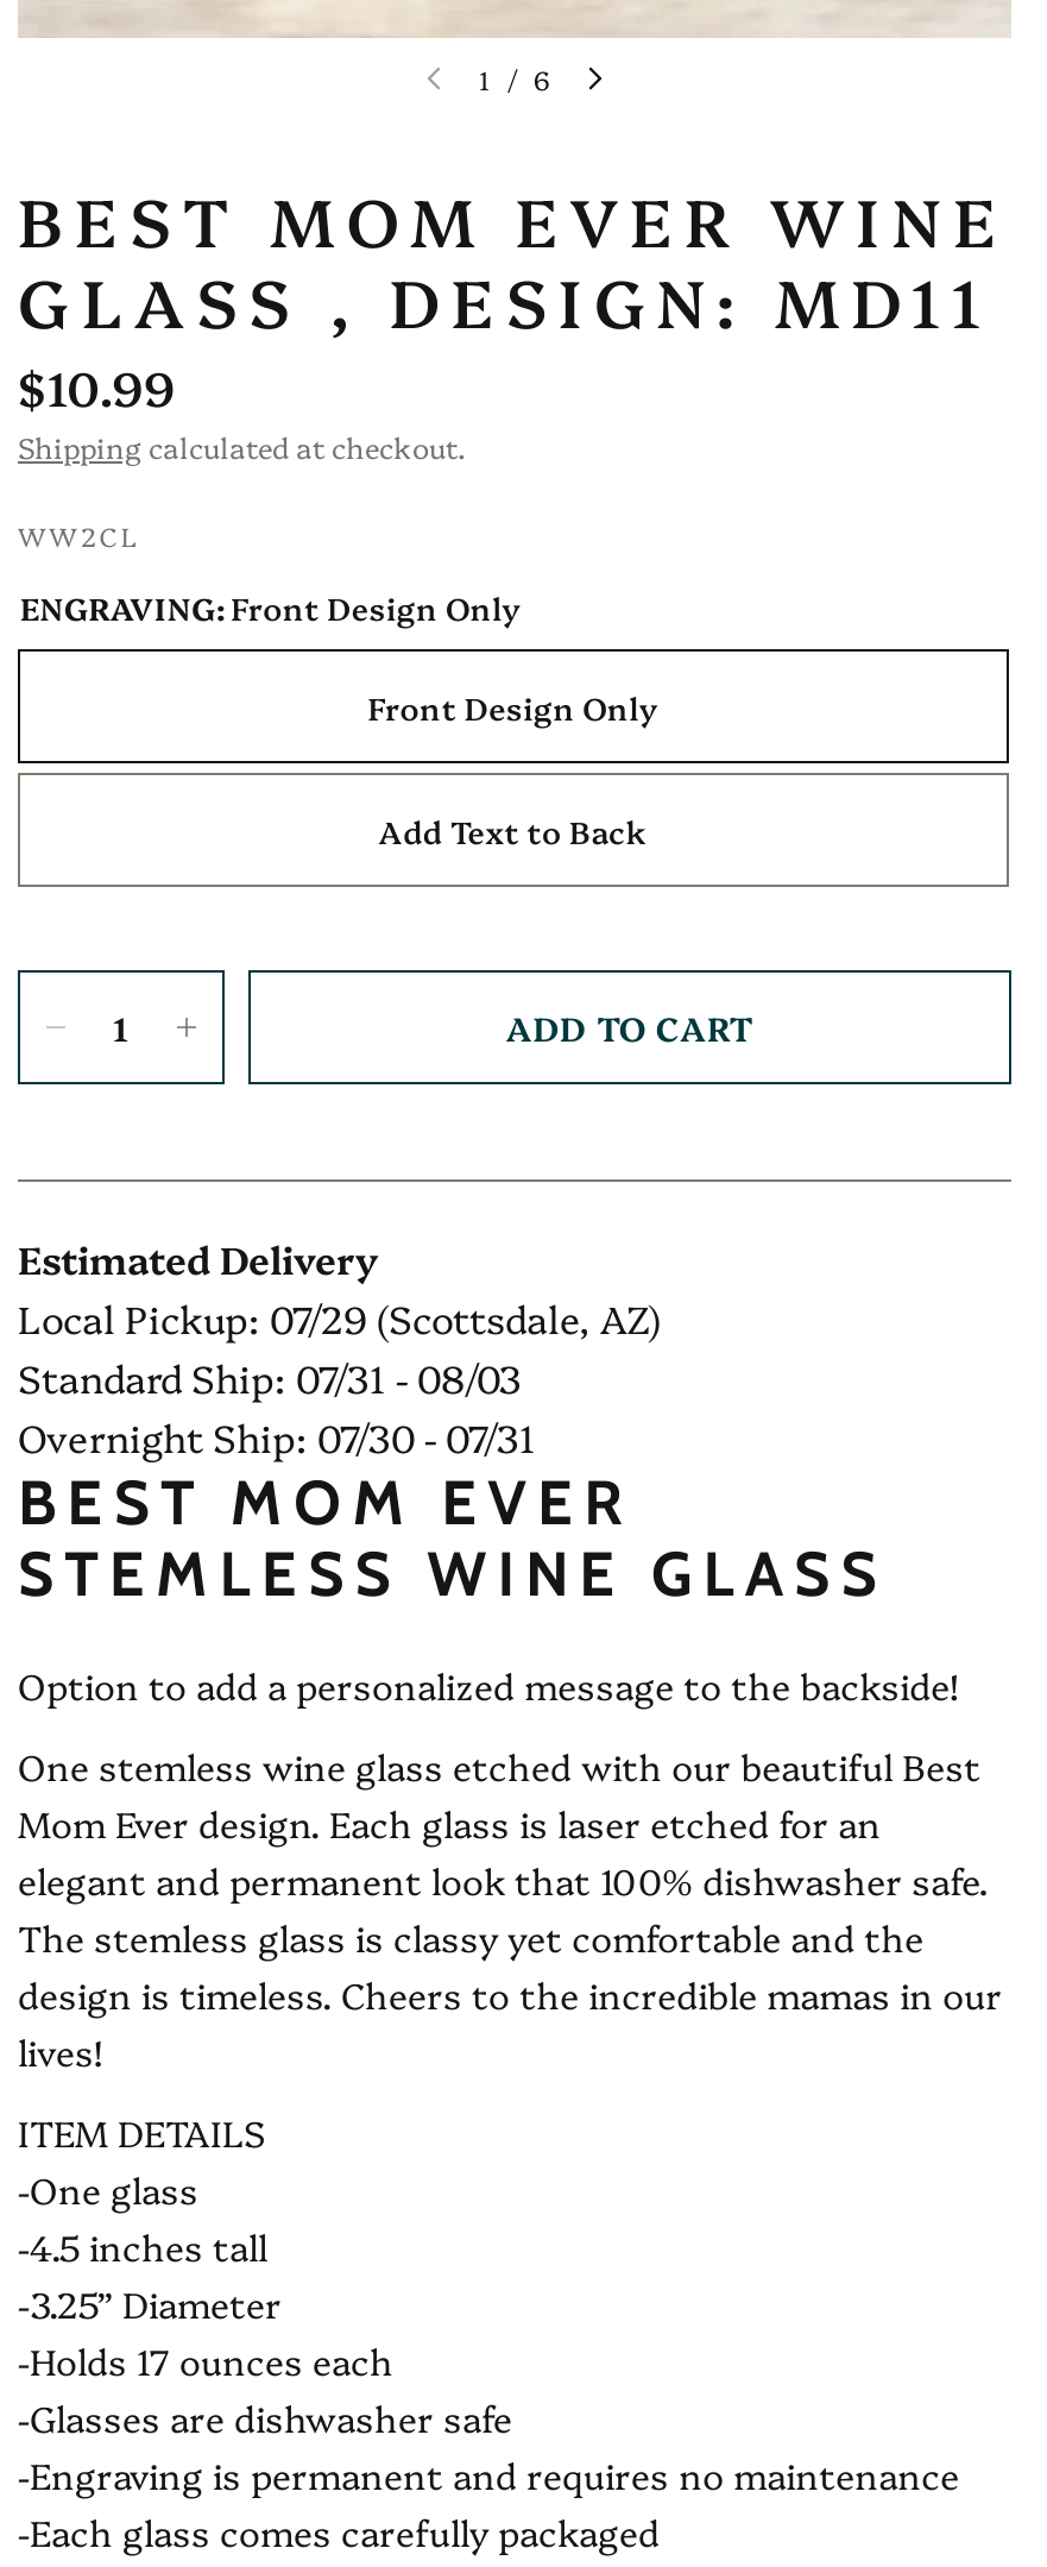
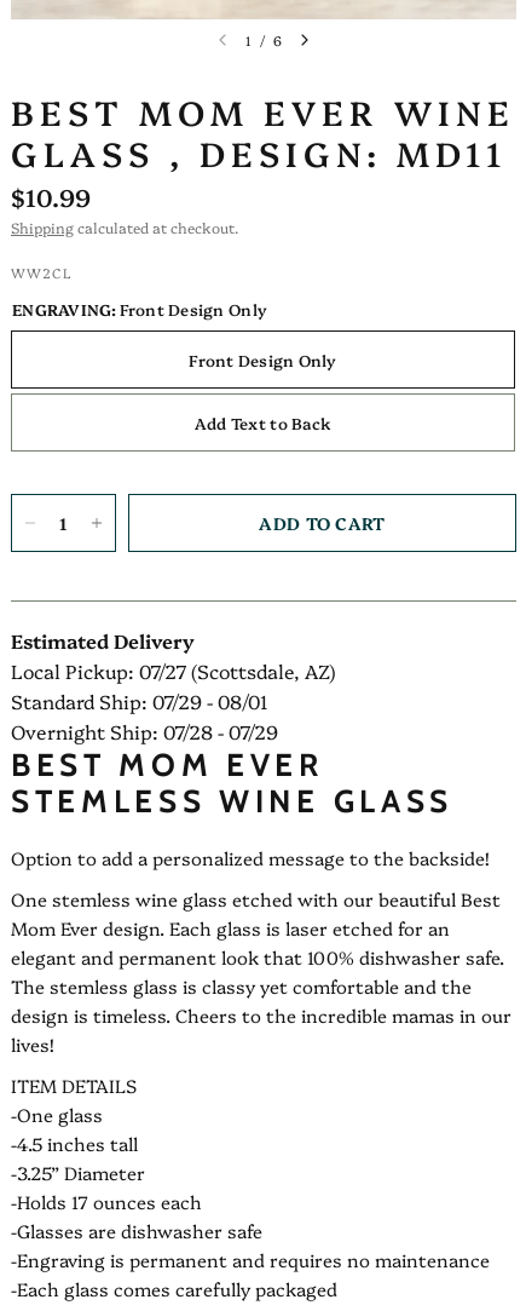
[18,1291,662,1344] Local Pickup: 07/29 (Scottsdale, AZ) -> [11,657,336,684] Local Pickup: 07/27 (Scottsdale, AZ)
[18,1351,522,1403] Standard Ship: 07/31 - 08/03 -> [11,688,268,714] Standard Ship: 07/29 - 08/01
[18,1410,536,1462] Overnight Ship: 07/30 - 07/31 -> [11,718,278,744] Overnight Ship: 07/28 - 07/29

